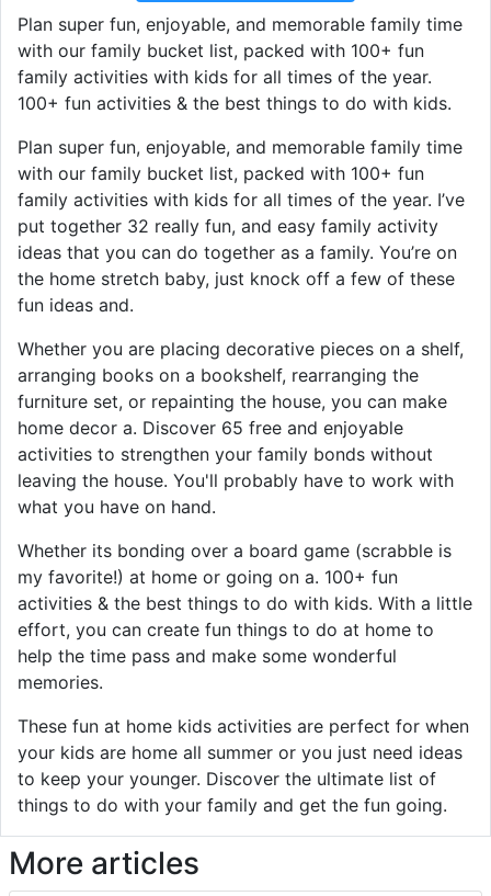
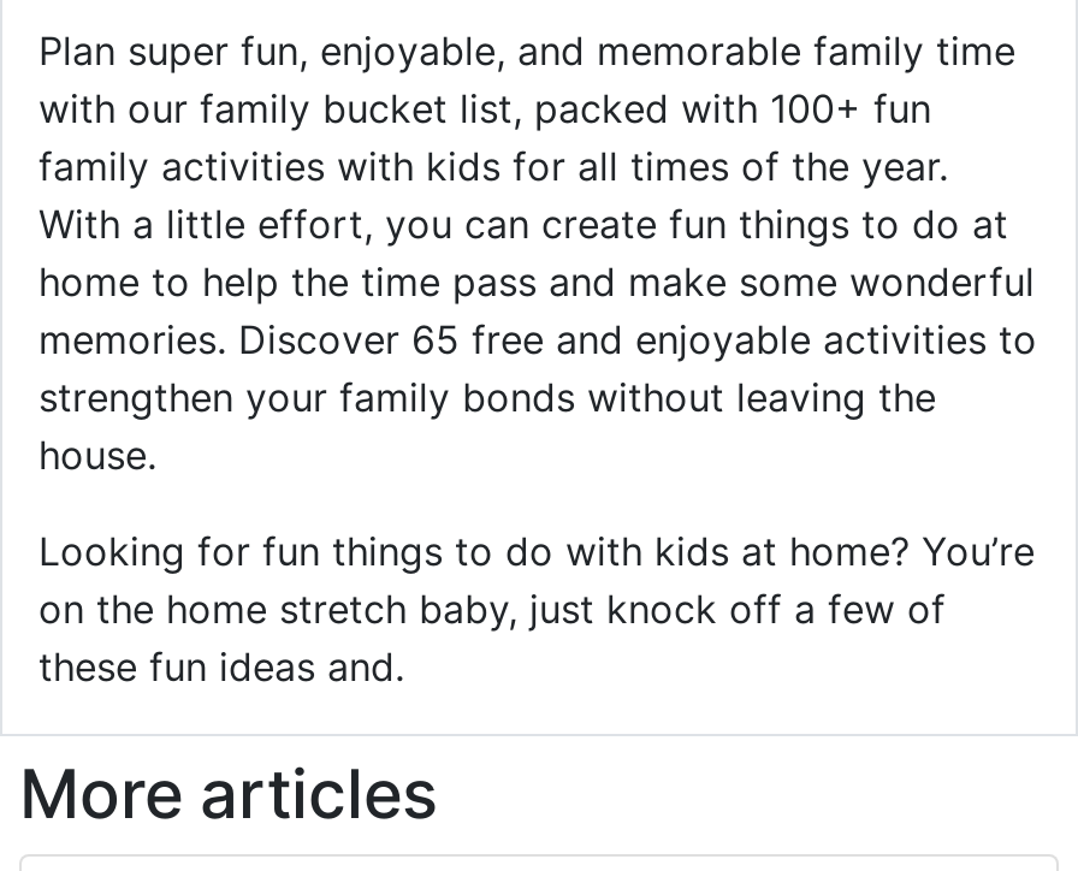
[18,92,472,816] 100+ fun activities & the best things to do with kids. | Plan super fun, enjoyable, and memorable family time | with our family bucket list, packed with 100+ fun | family activities with kids for all times of the year. I’ve | put together 32 really fun, and easy family activity | ideas that you can do together as a family. You’re on | the home stretch baby, just knock off a few of these | fun ideas and. | Whether you are placing decorative pieces on a shelf, | arranging books on a bookshelf, rearranging the | furniture set, or repainting the house, you can make | home decor a. Discover 65 free and enjoyable | activities to strengthen your family bonds without | leaving the house. You'll probably have to work with | what you have on hand. | Whether its bonding over a board game (scrabble is | my favorite!) at home or going on a. 100+ fun | activities & the best things to do with kids. With a little | effort, you can create fun things to do at home to | help the time pass and make some wonderful | memories. | These fun at home kids activities are perfect for when | your kids are home all summer or you just need ideas | to keep your younger. Discover the ultimate list of | things to do with your family and get the fun going. -> [38,199,1037,690] With a little effort, you can create fun things to do at | home to help the time pass and make some wonderful | memories. Discover 65 free and enjoyable activities to | strengthen your family bonds without leaving the | house. | Looking for fun things to do with kids at home? You’re | on the home stretch baby, just knock off a few of | these fun ideas and.

